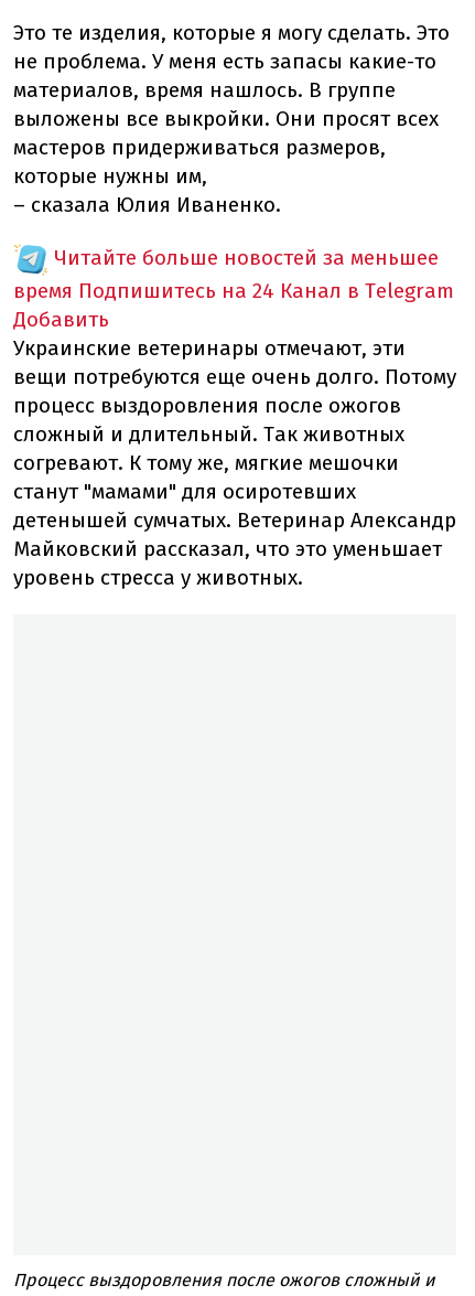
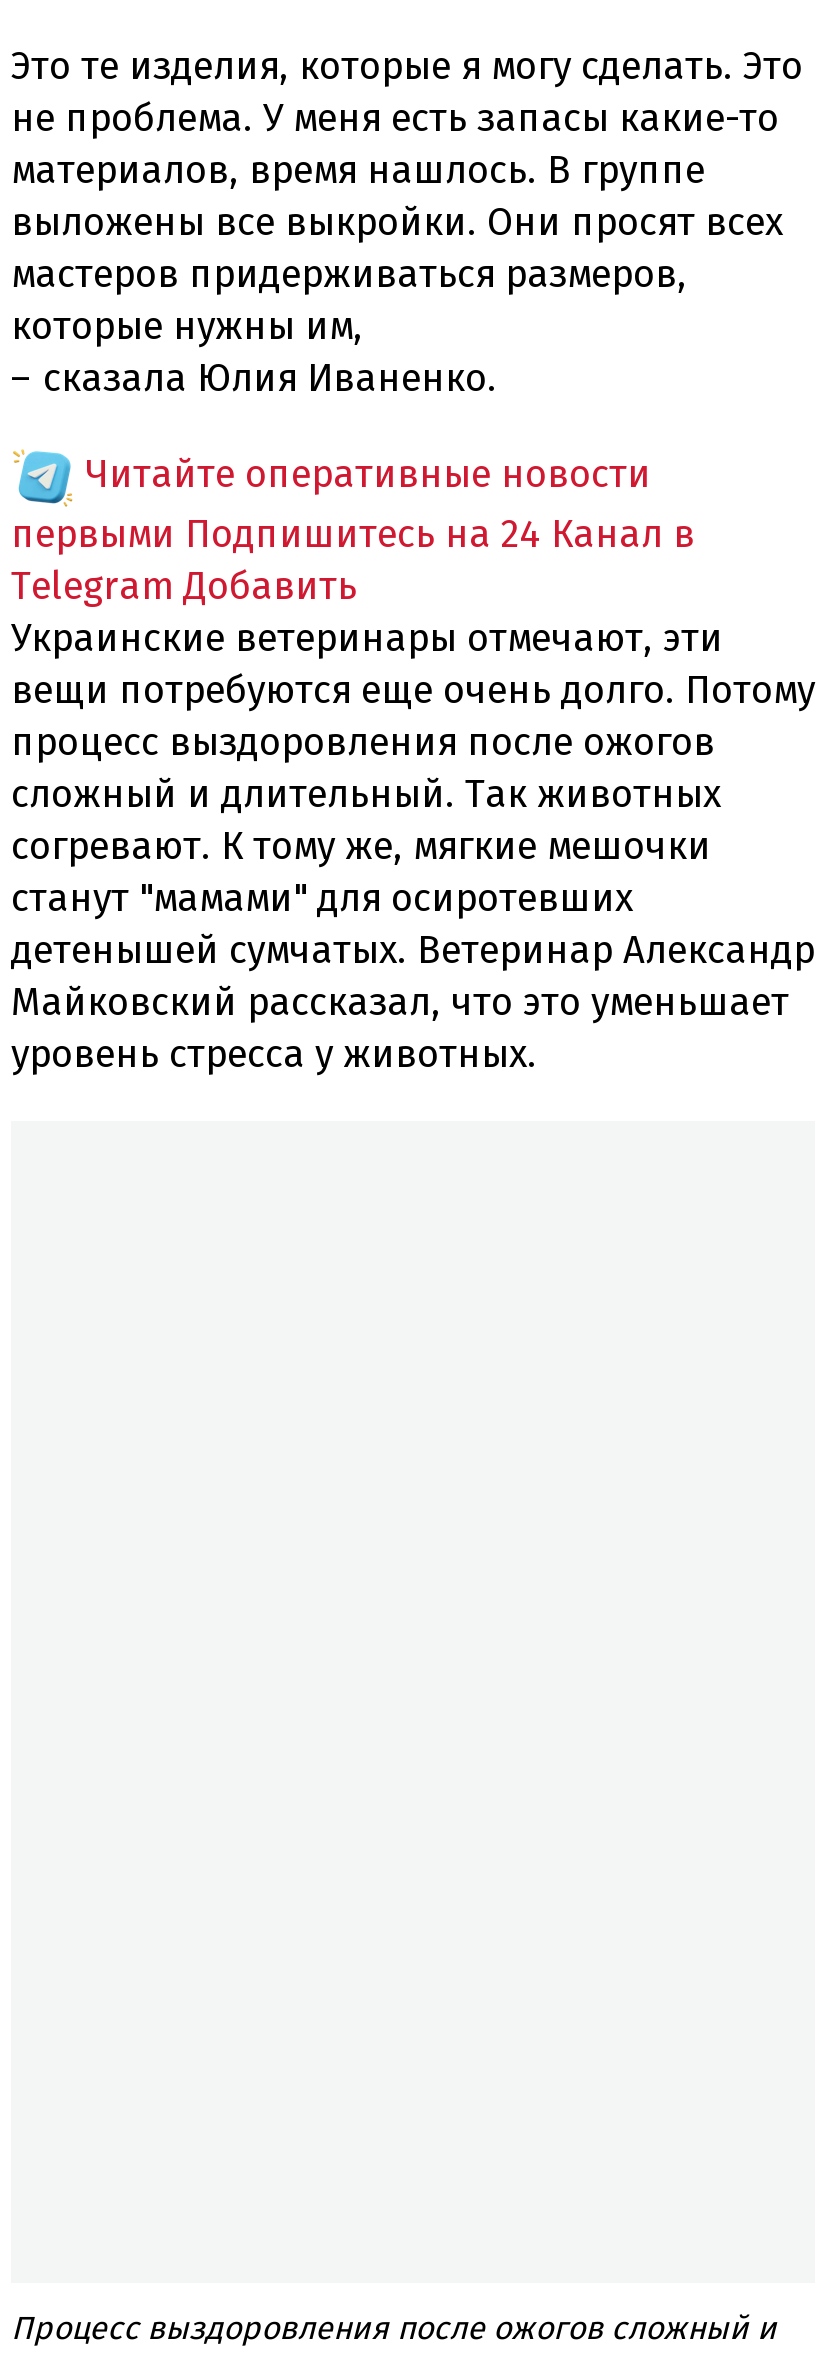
[13,244,454,332] Читайте больше новостей за меньшее | время Подпишитесь на 24 Канал в Telegram | Добавить -> [11,450,695,608] Читайте оперативные новости | первыми Подпишитесь на 24 Канал в | Telegram Добавить

